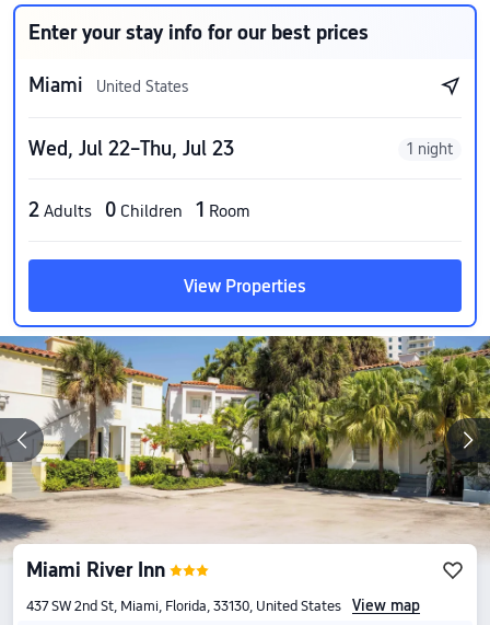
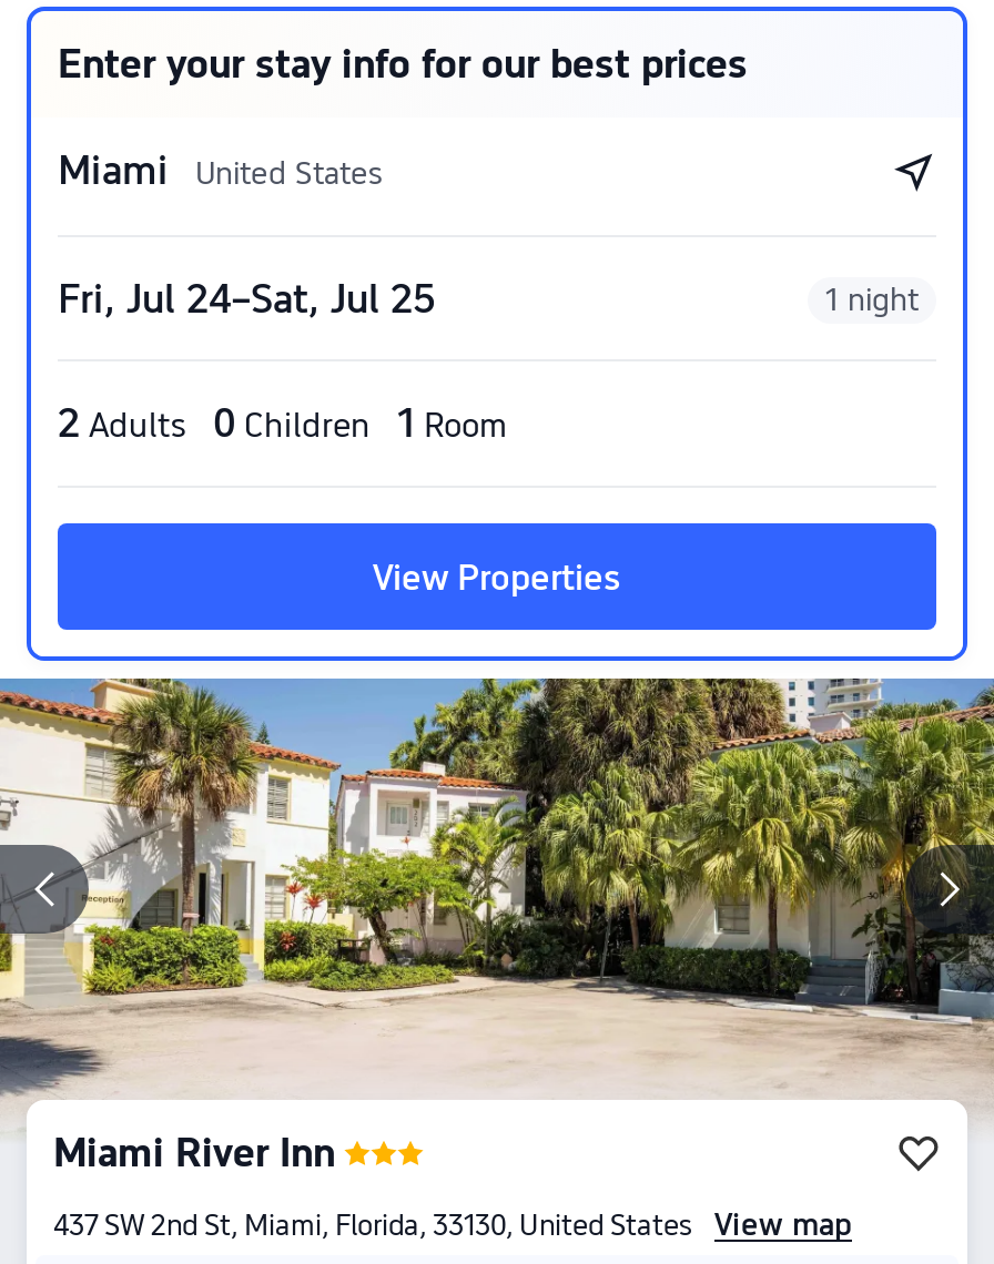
[28,137,234,160] Wed, Jul 22–Thu, Jul 23 -> [58,275,435,322] Fri, Jul 24–Sat, Jul 25

